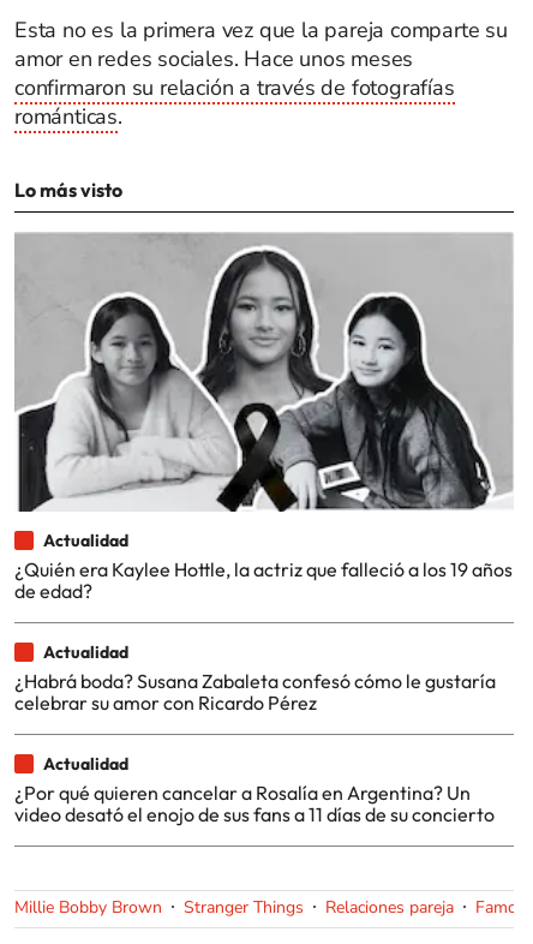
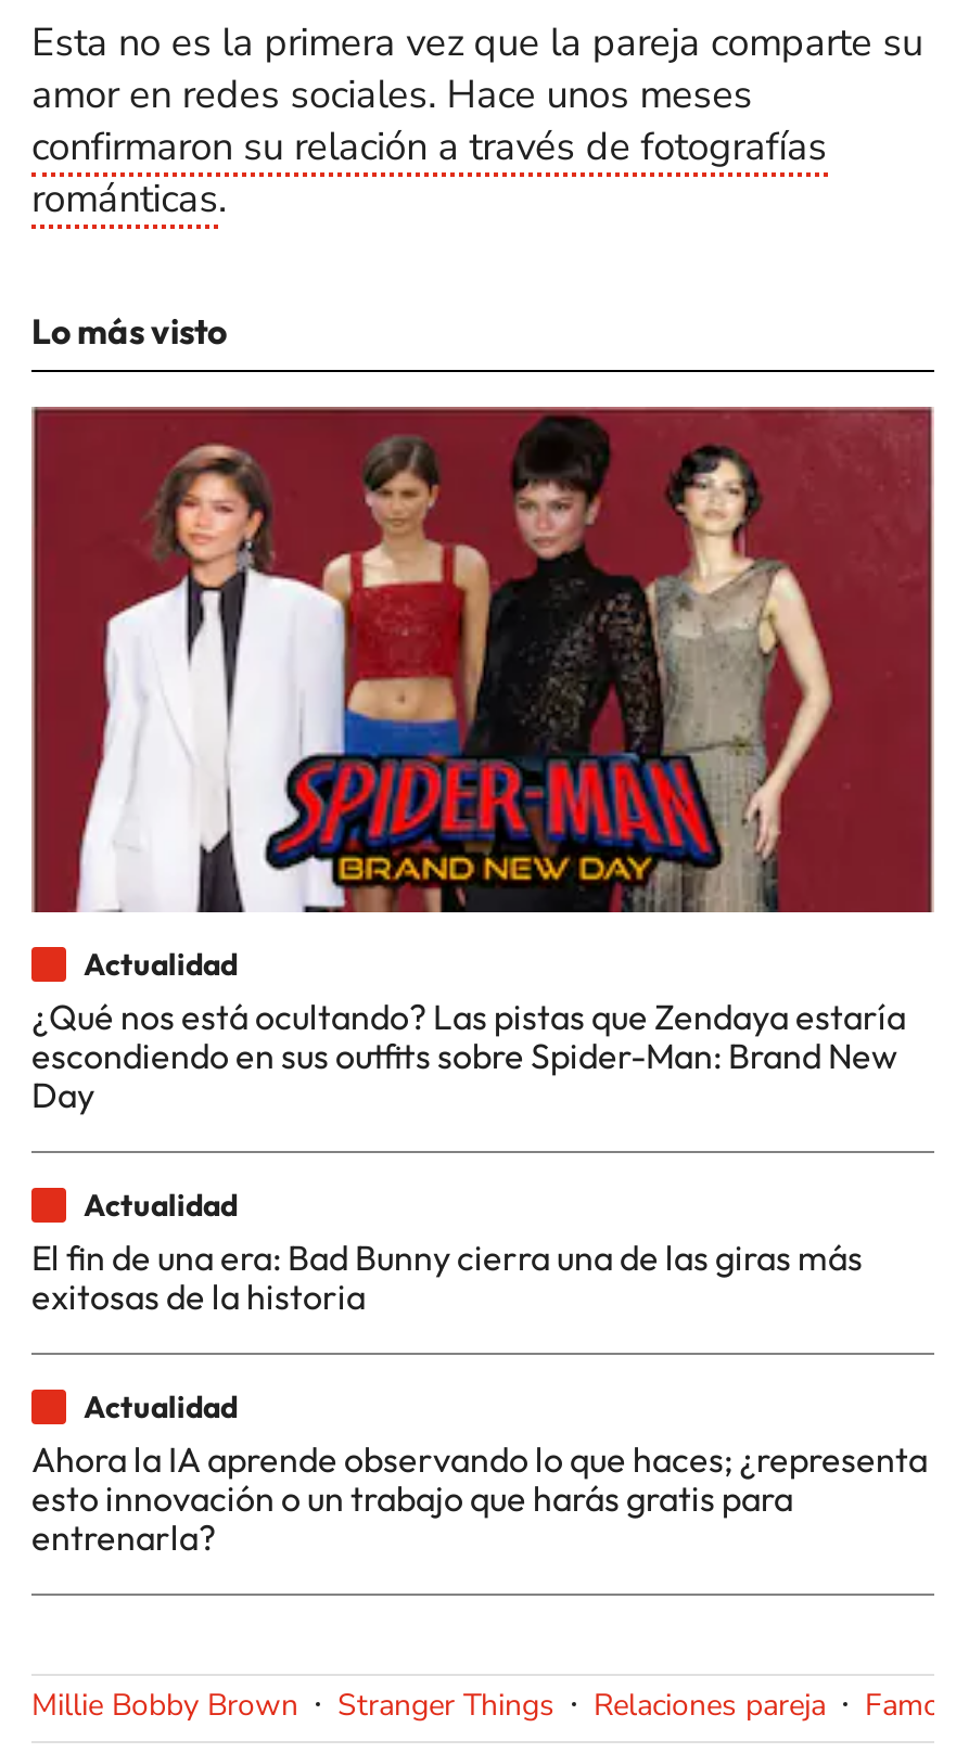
[14,233,513,603] [image] | ¿Quién era Kaylee Hottle, la actriz que falleció a los 19 años | de edad? -> [29,407,934,1116] [image] | ¿Qué nos está ocultando? Las pistas que Zendaya estaría | escondiendo en sus outfits sobre Spider-Man: Brand New | Day
[14,669,496,715] ¿Habrá boda? Susana Zabaleta confesó cómo le gustaría | celebrar su amor con Ricardo Pérez -> [31,1236,863,1318] El fin de una era: Bad Bunny cierra una de las giras más | exitosas de la historia
[14,781,495,826] ¿Por qué quieren cancelar a Rosalía en Argentina? Un | video desató el enojo de sus fans a 11 días de su concierto -> [31,1437,928,1559] Ahora la IA aprende observando lo que haces; ¿representa | esto innovación o un trabajo que harás gratis para | entrenarla?

